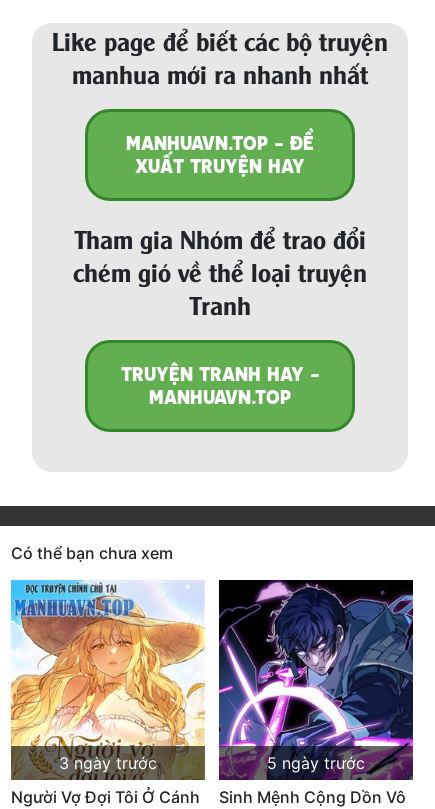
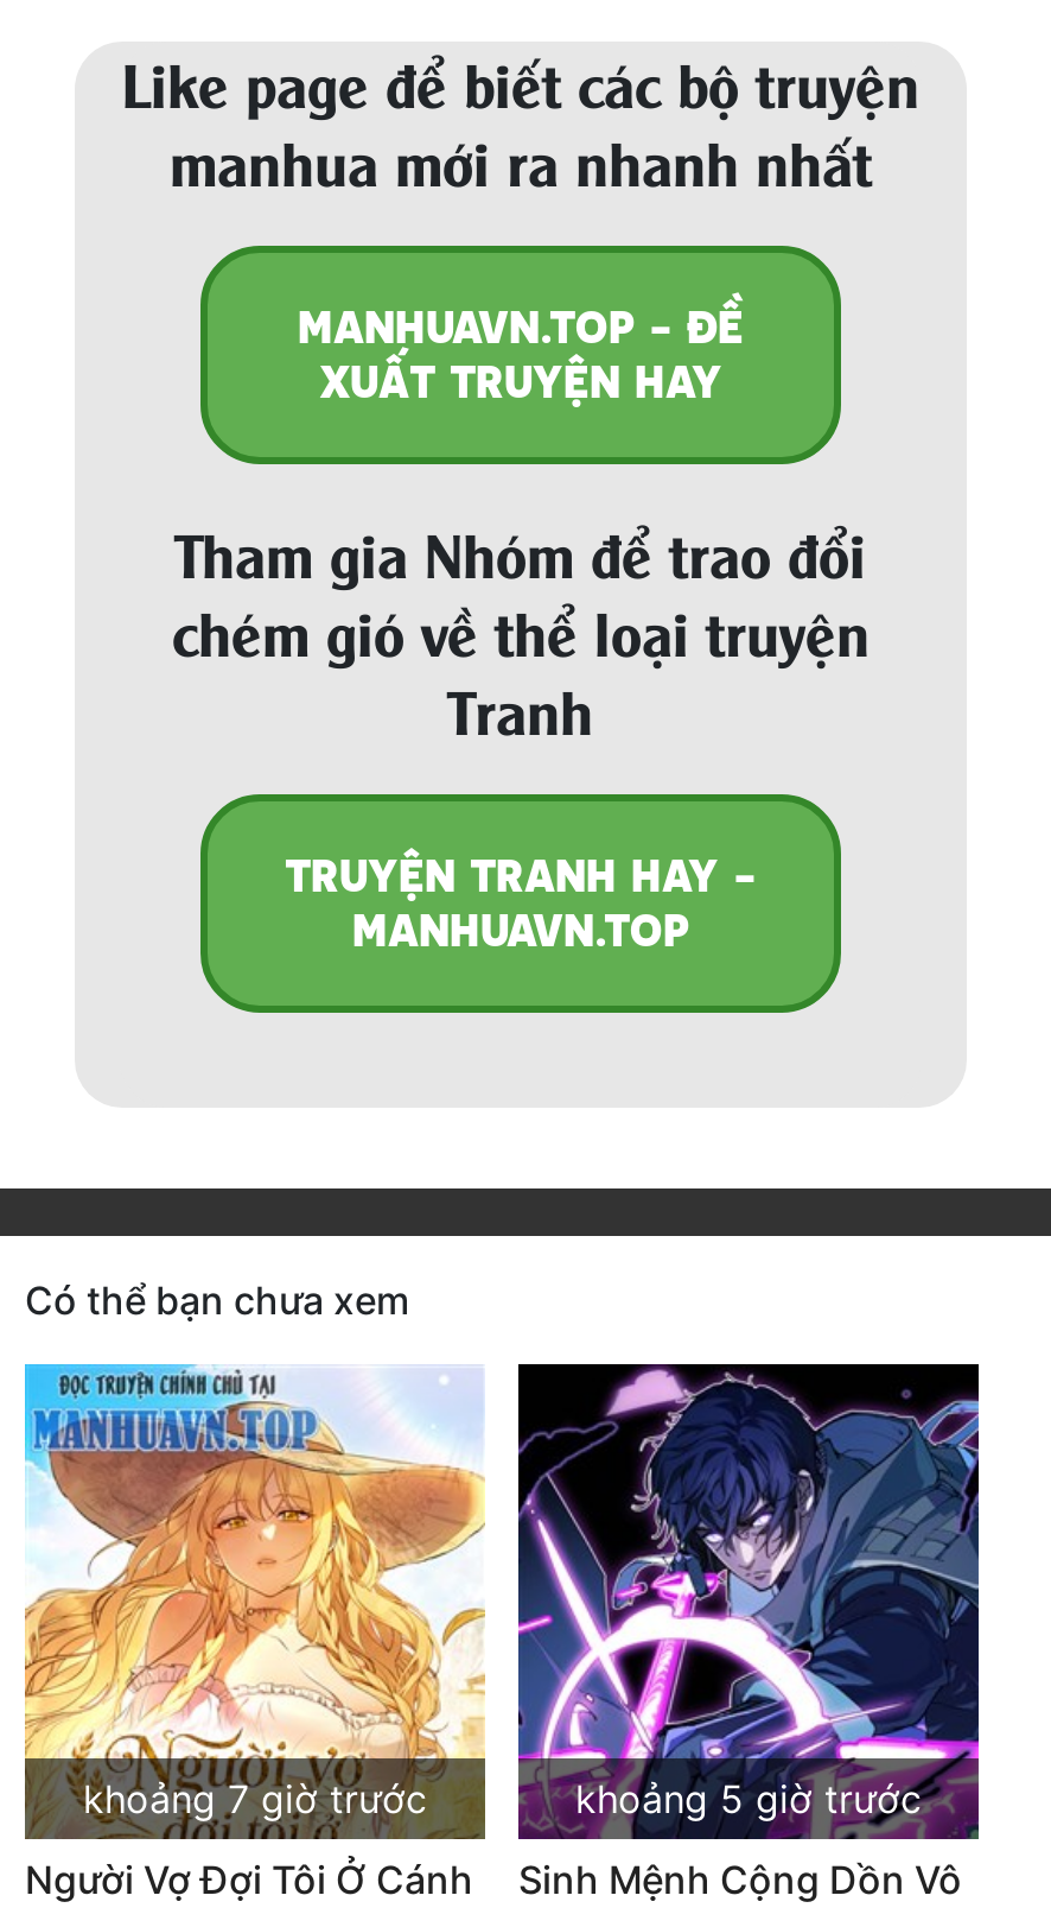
[59,753,157,773] 3 ngày trước -> [83,1774,427,1822] khoảng 7 giờ trước
[267,753,365,773] 5 ngày trước -> [575,1774,922,1822] khoảng 5 giờ trước

